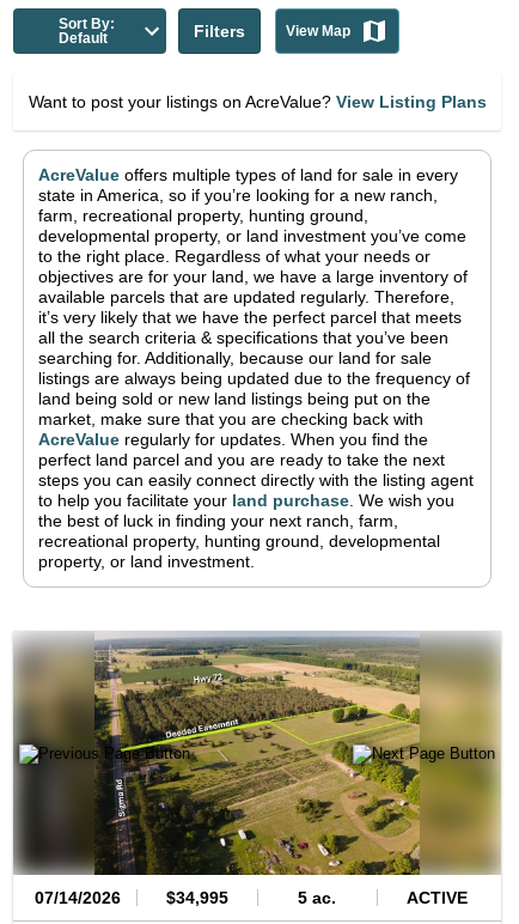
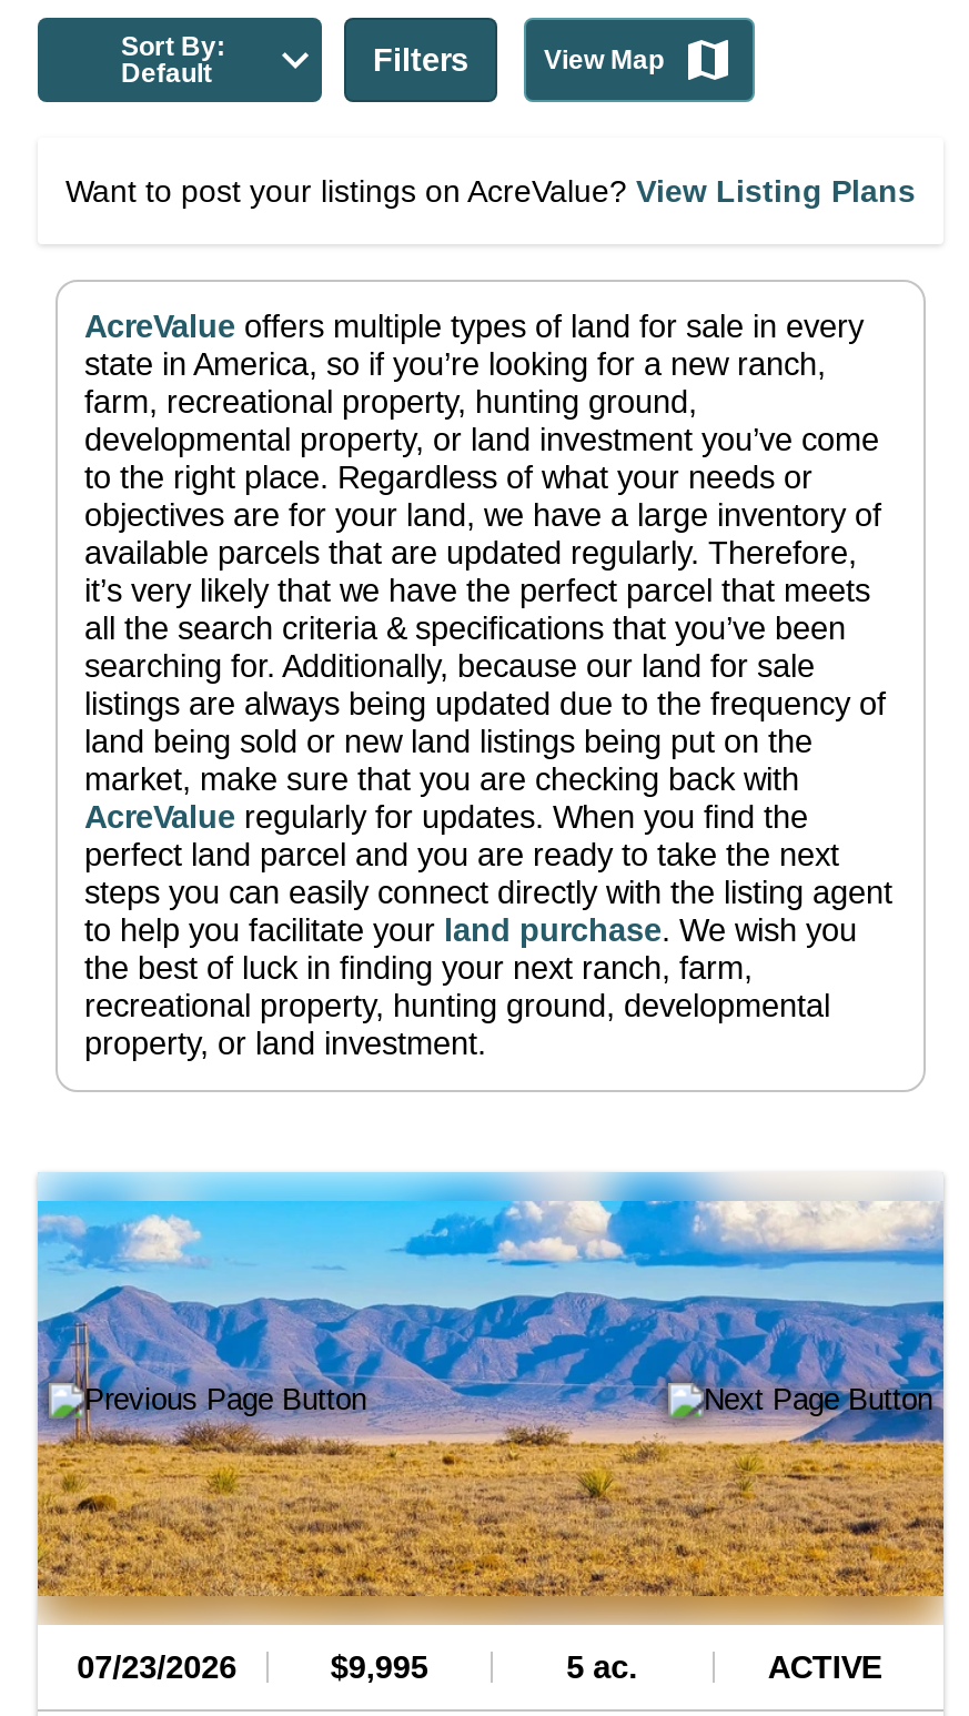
[13,631,501,907] [image] | 07/14/2026 -> [36,1172,946,1684] [image] | 07/23/2026
[166,888,228,907] $34,995 -> [331,1649,428,1684] $9,995

